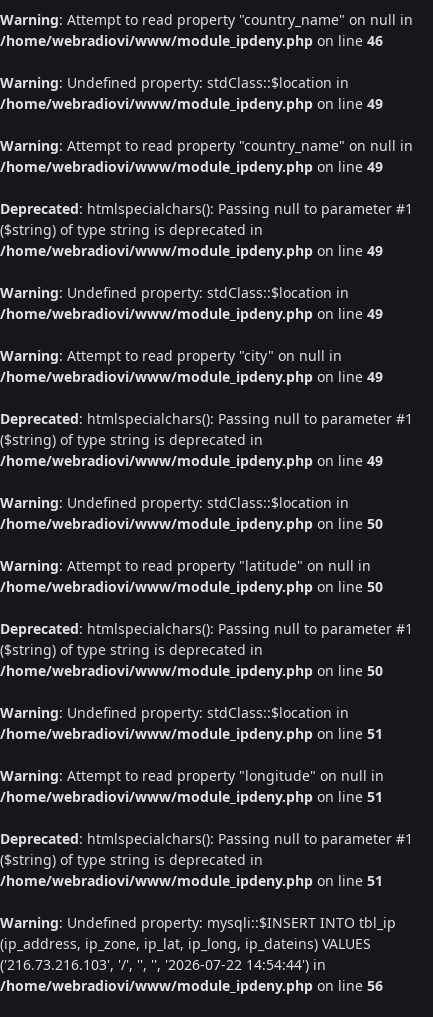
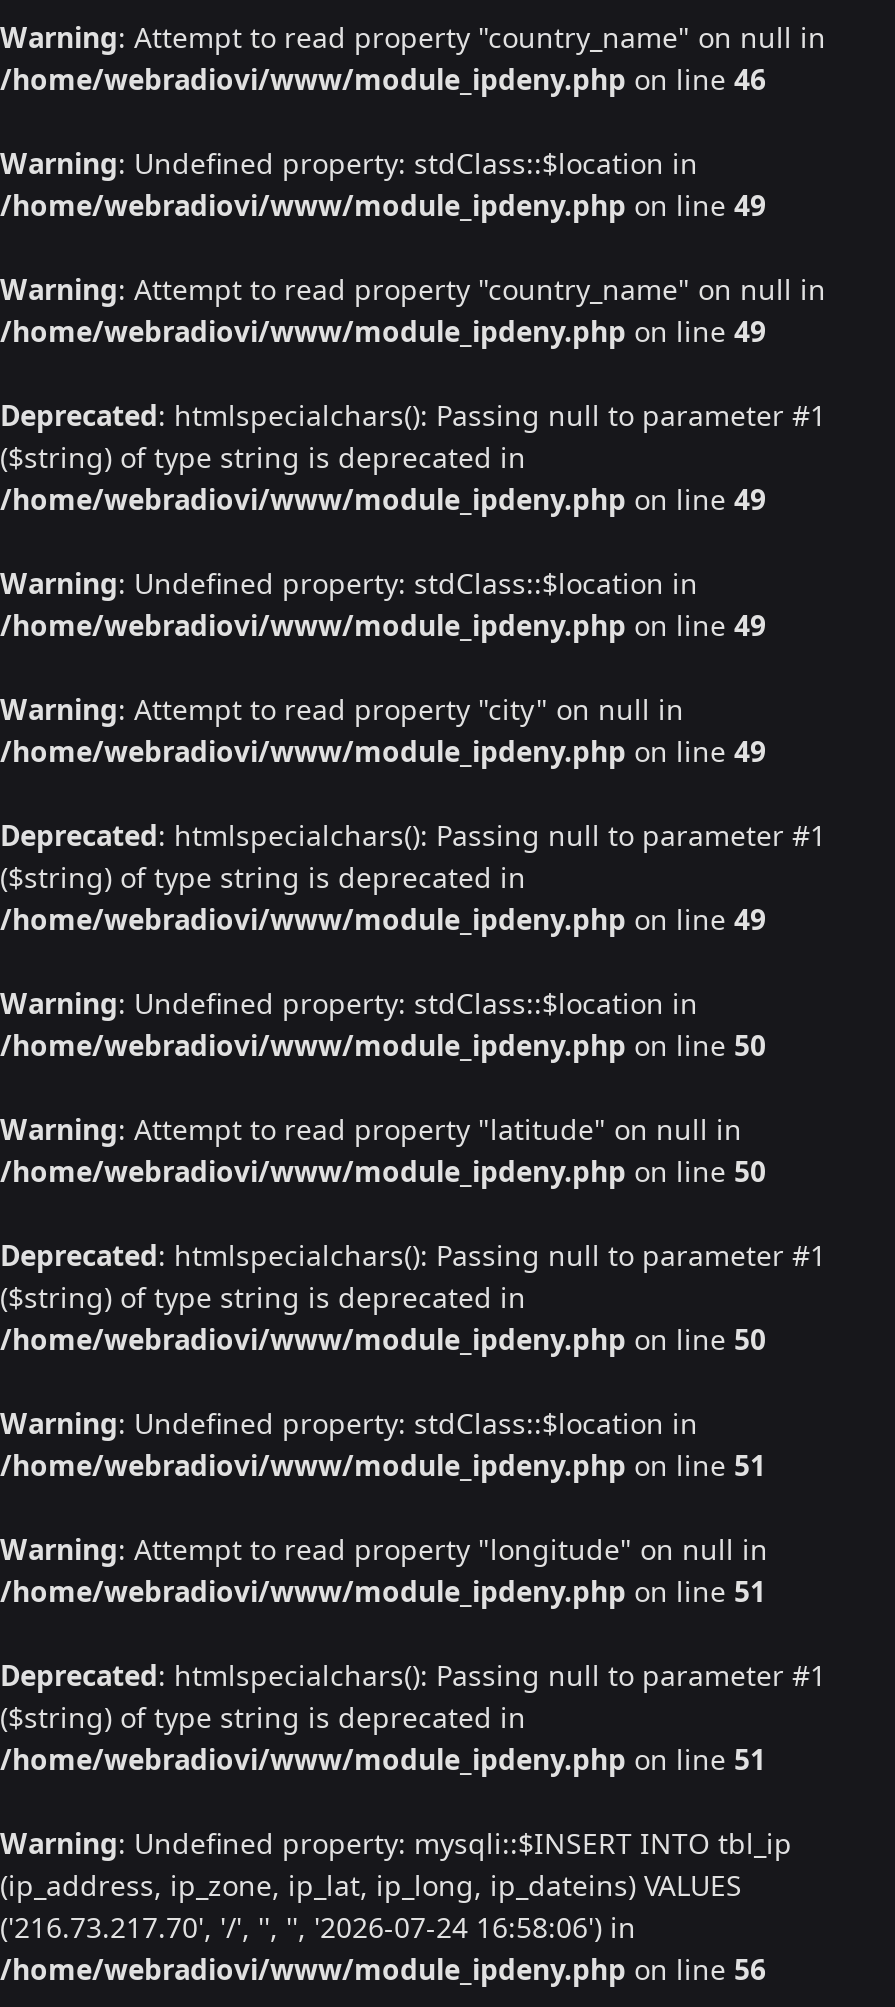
[0,955,326,974] ('216.73.216.103', '/', '', '', '2026-07-22 14:54:44') in -> [0,1908,636,1946] ('216.73.217.70', '/', '', '', '2026-07-24 16:58:06') in

